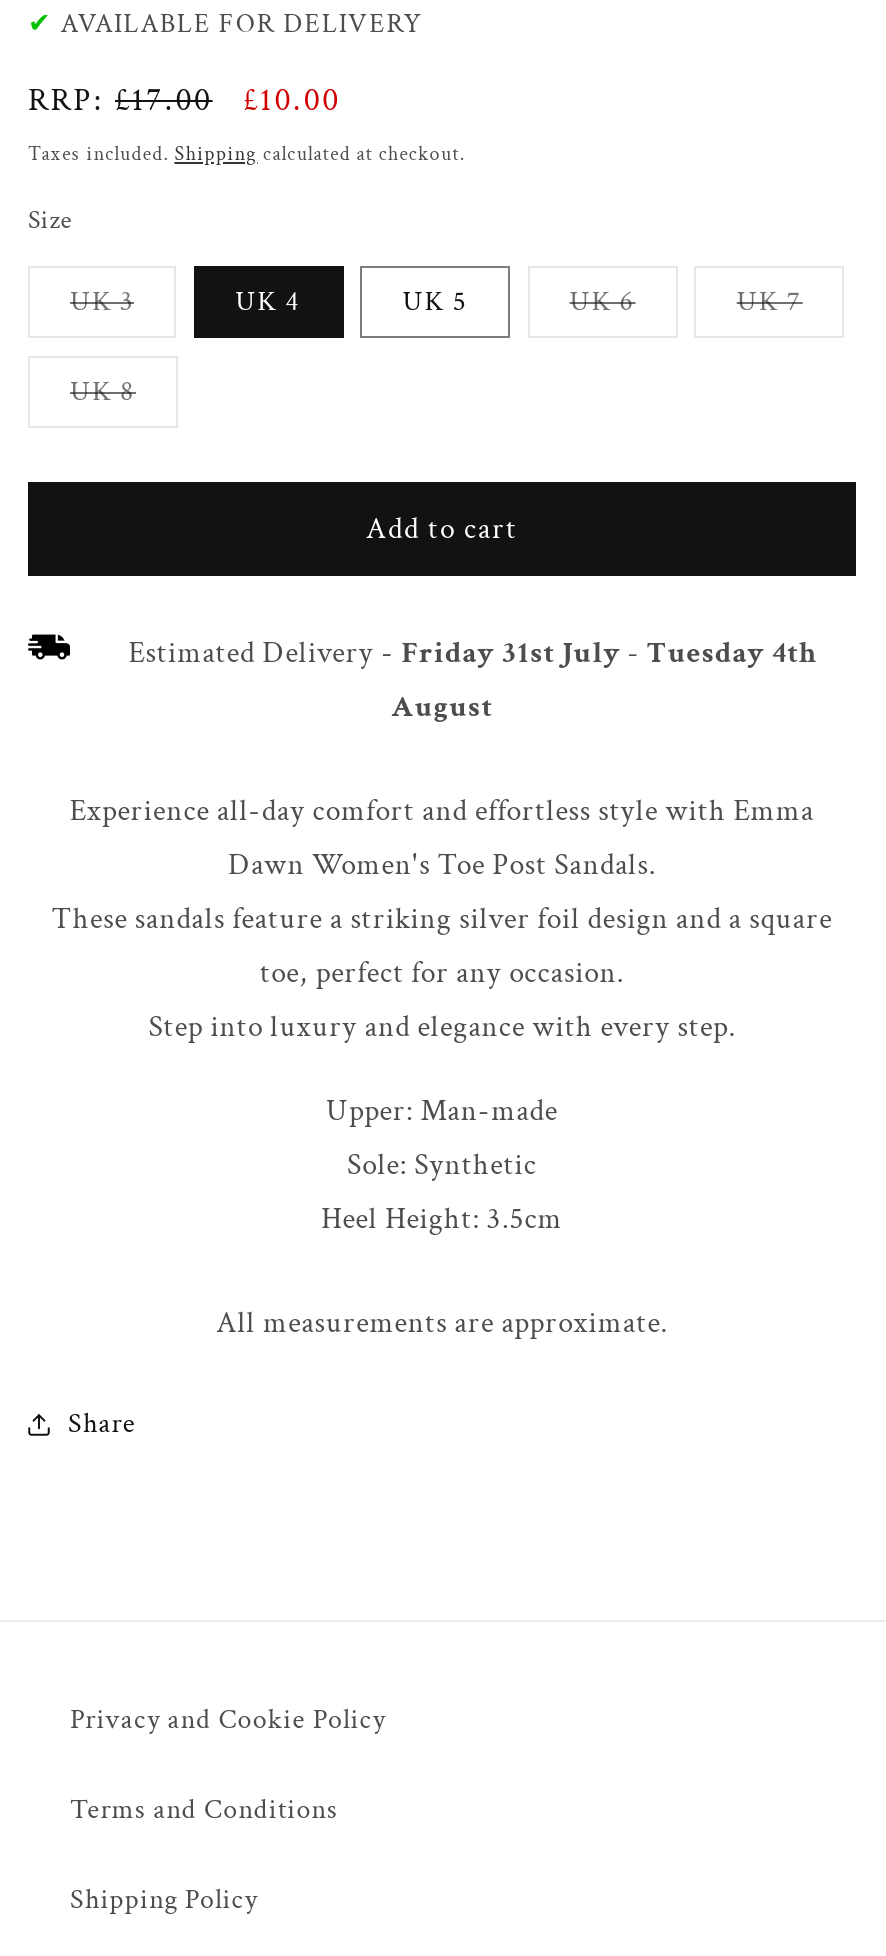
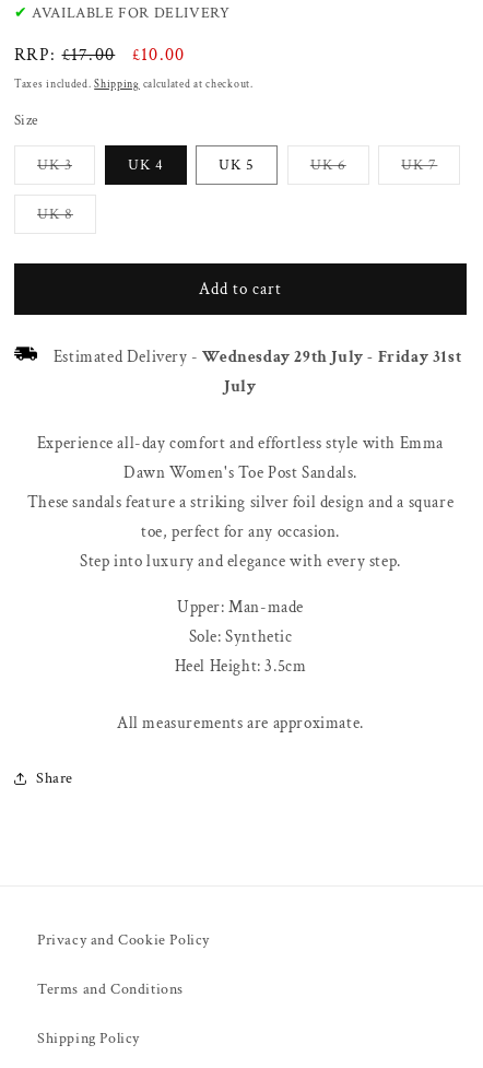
[128,634,818,726] Estimated Delivery - Friday 31st July - Tuesday 4th | August -> [53,347,461,397] Estimated Delivery - Wednesday 29th July - Friday 31st | July

